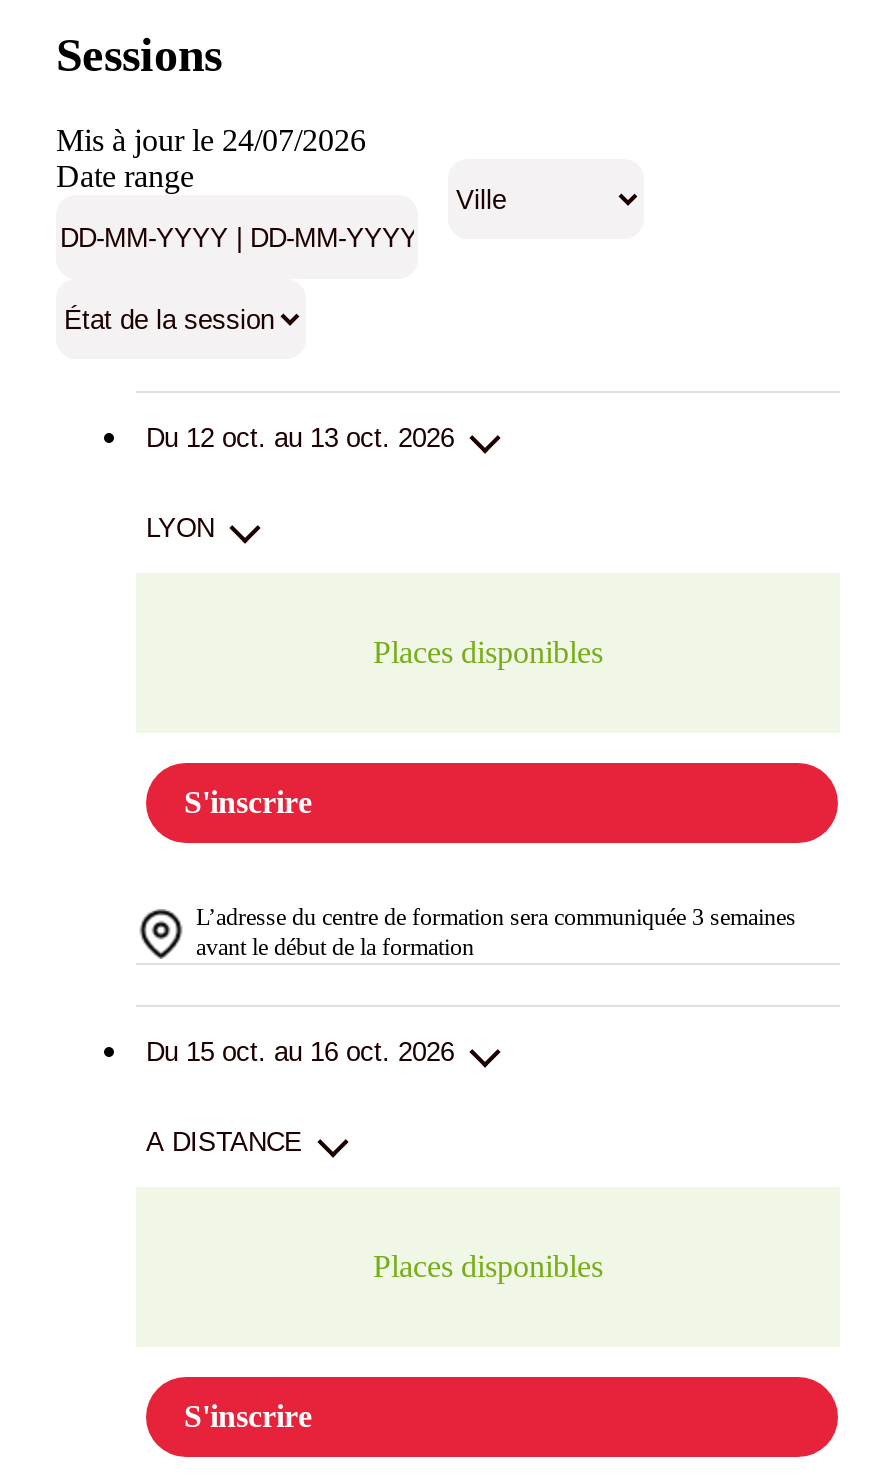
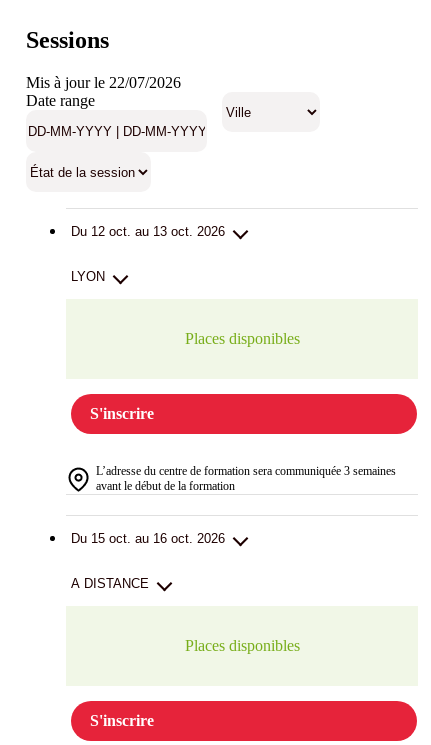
[56,123,366,157] Mis à jour le 24/07/2026 -> [26,74,181,91] Mis à jour le 22/07/2026

